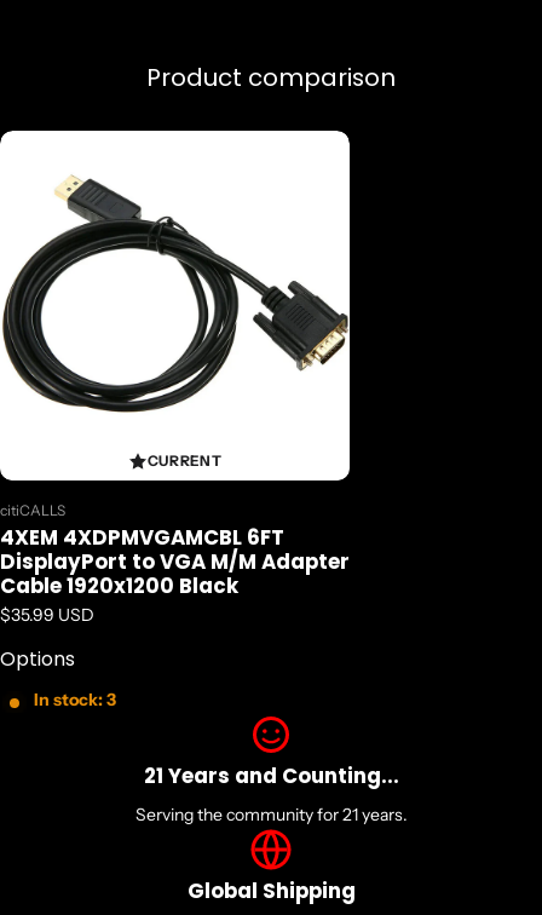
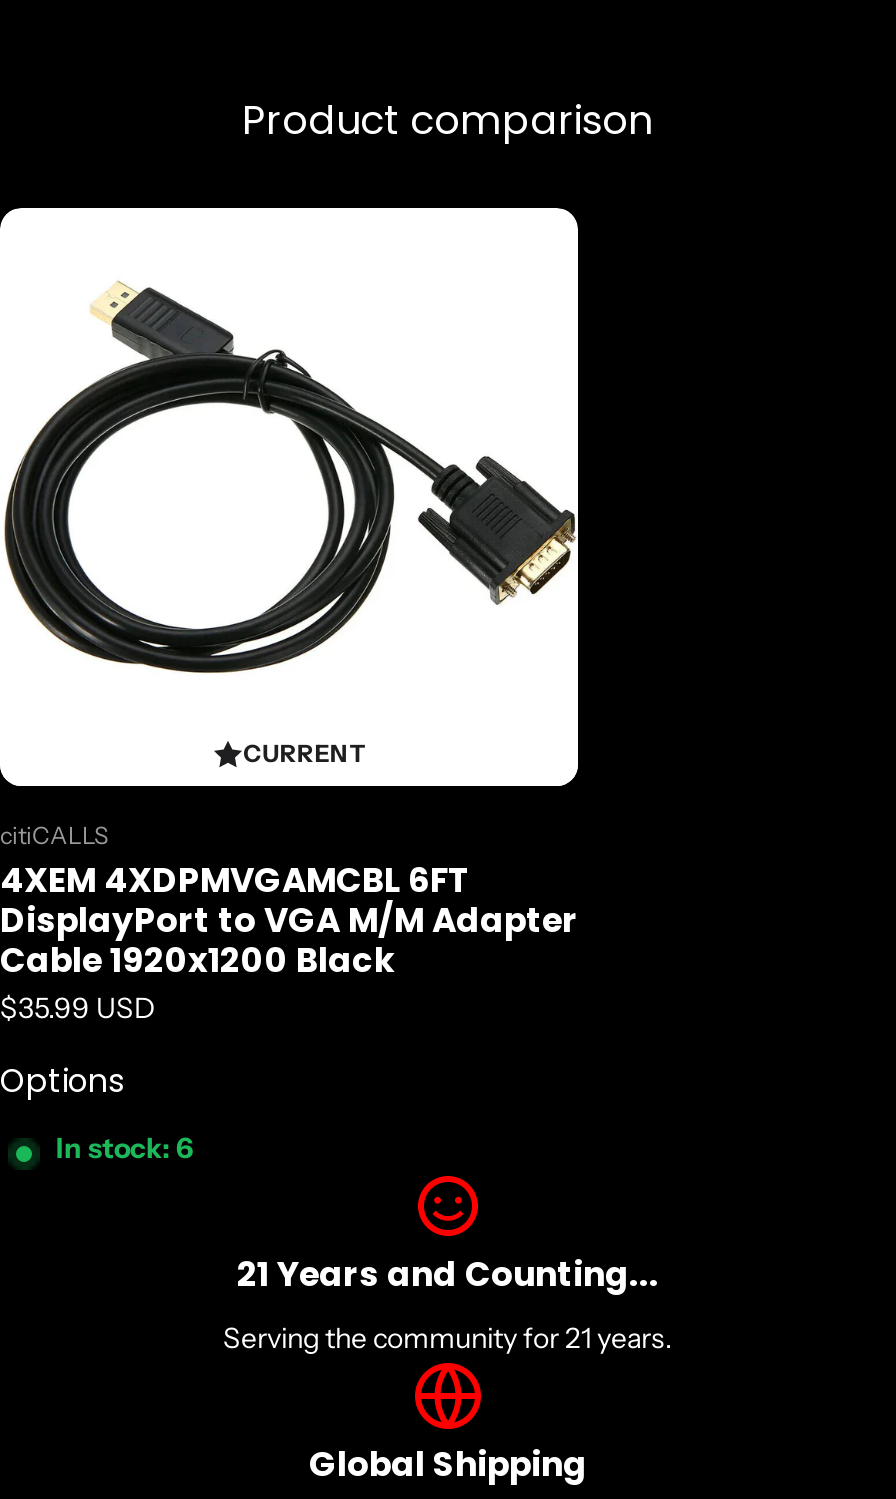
[34,689,116,710] In stock: 3 -> [56,1130,194,1166] In stock: 6

